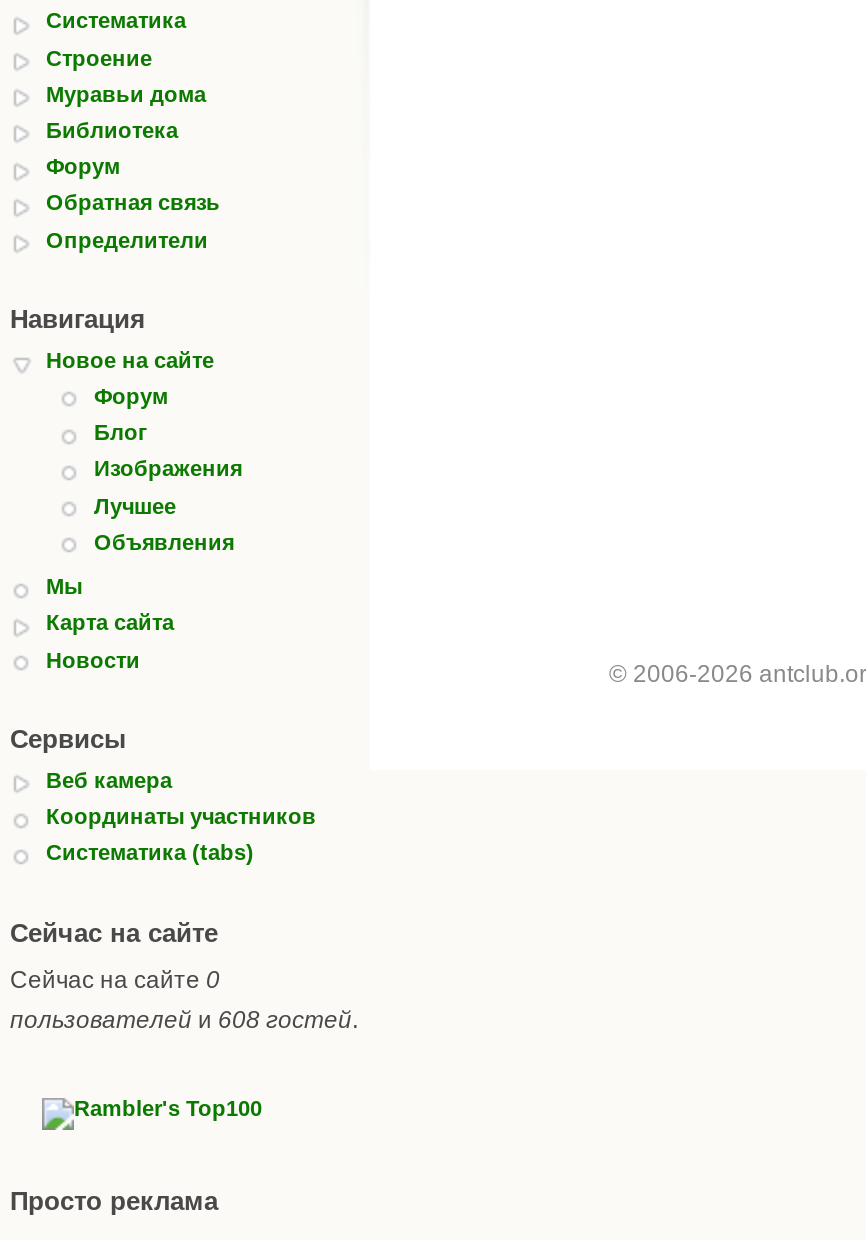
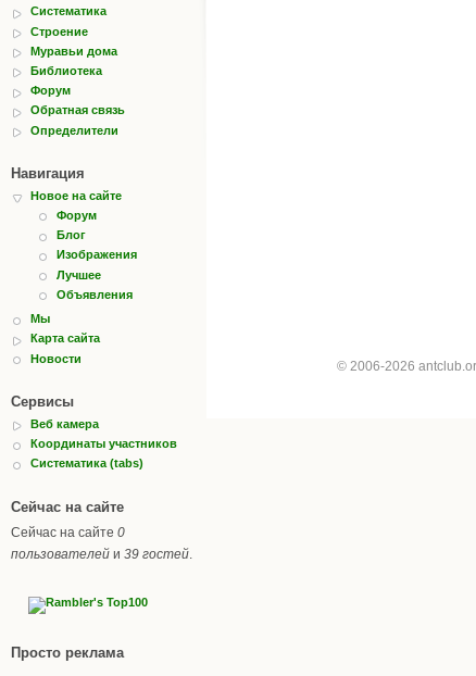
[10,1005,358,1033] пользователей и 608 гостей. -> [11,546,192,562] пользователей и 39 гостей.

